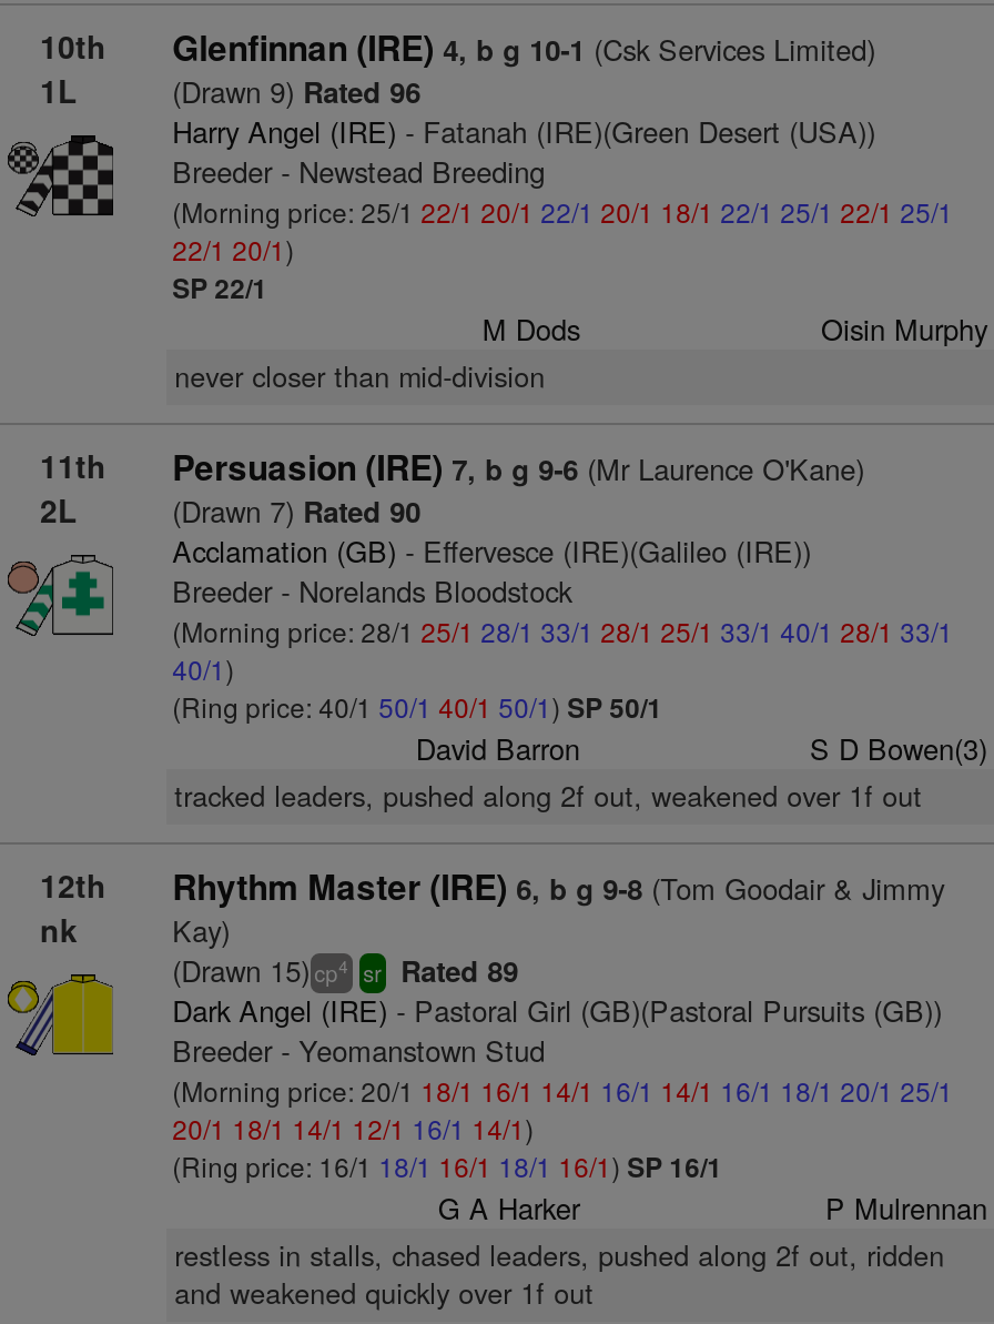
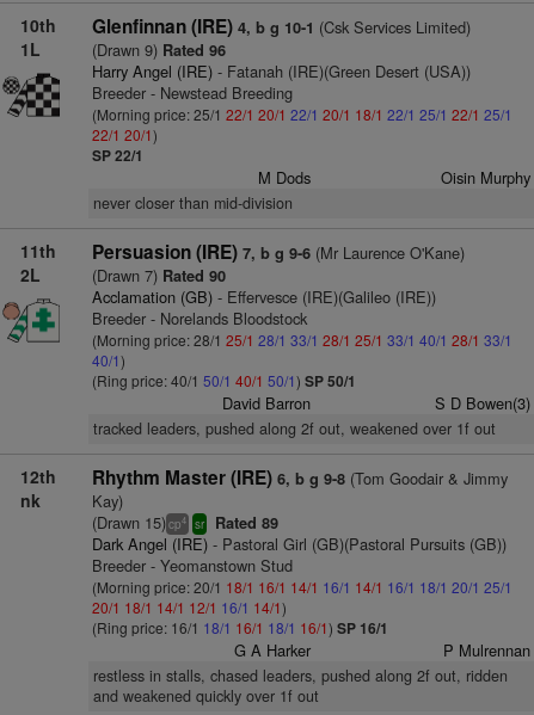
[7,971,115,1058] [image] -> none

